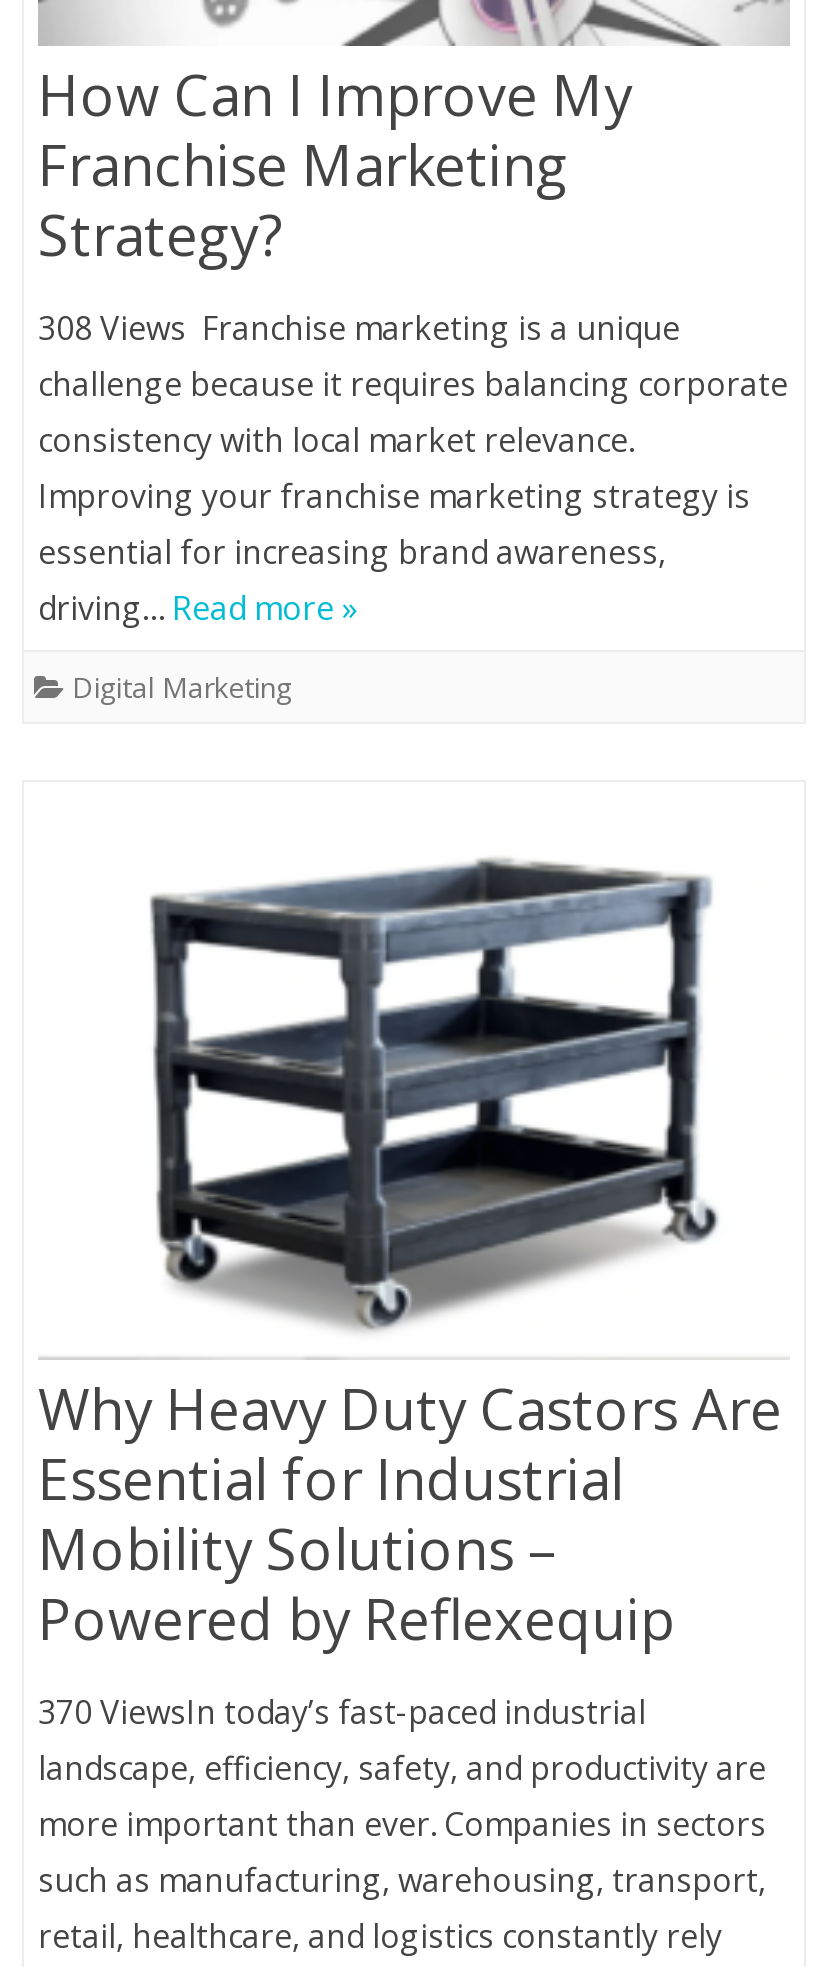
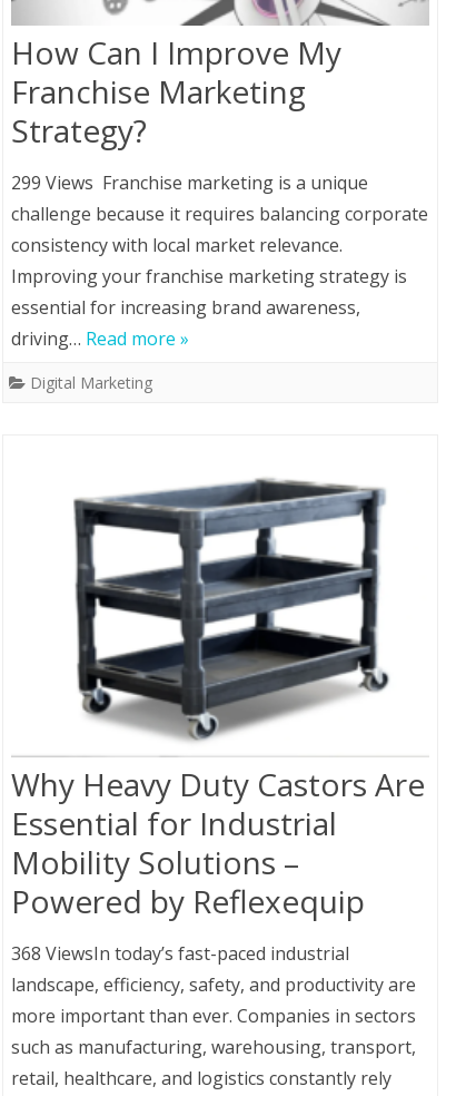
[38,306,680,350] 308 Views Franchise marketing is a unique -> [11,170,368,195] 299 Views Franchise marketing is a unique
[38,1690,646,1734] 370 ViewsIn today’s fast-paced industrial -> [11,941,349,966] 368 ViewsIn today’s fast-paced industrial

